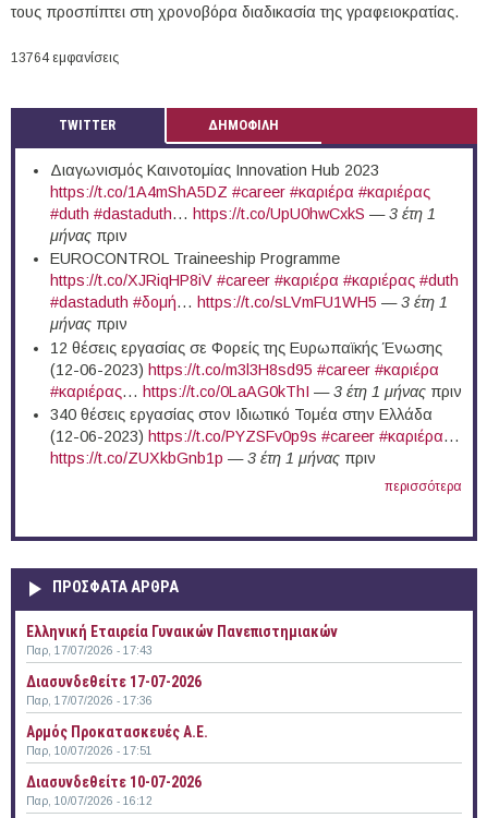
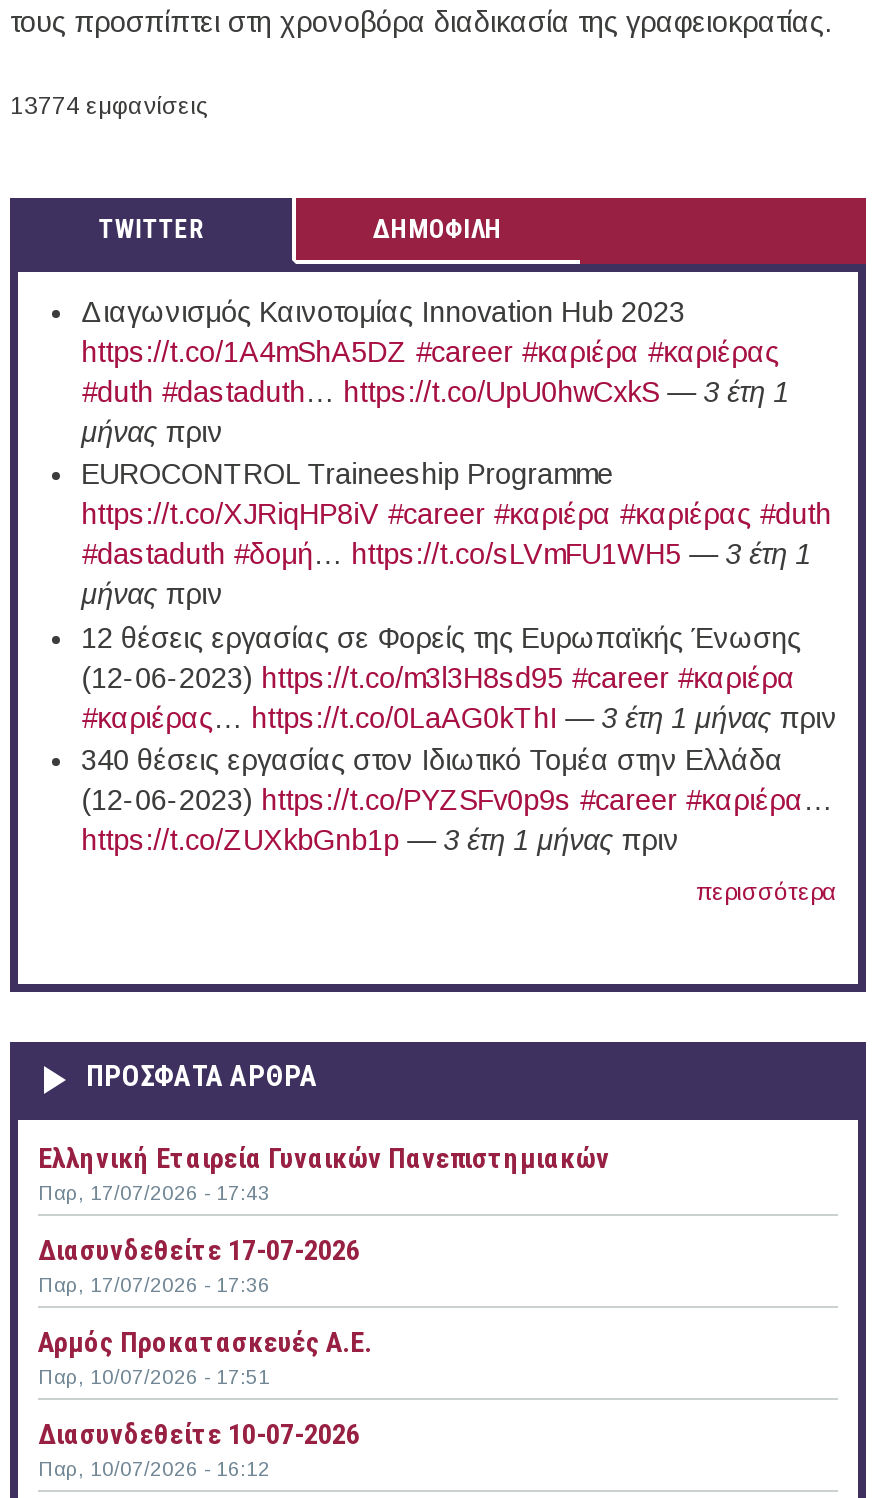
[11,50,119,65] 13764 εμφανίσεις -> [10,92,208,120] 13774 εμφανίσεις

